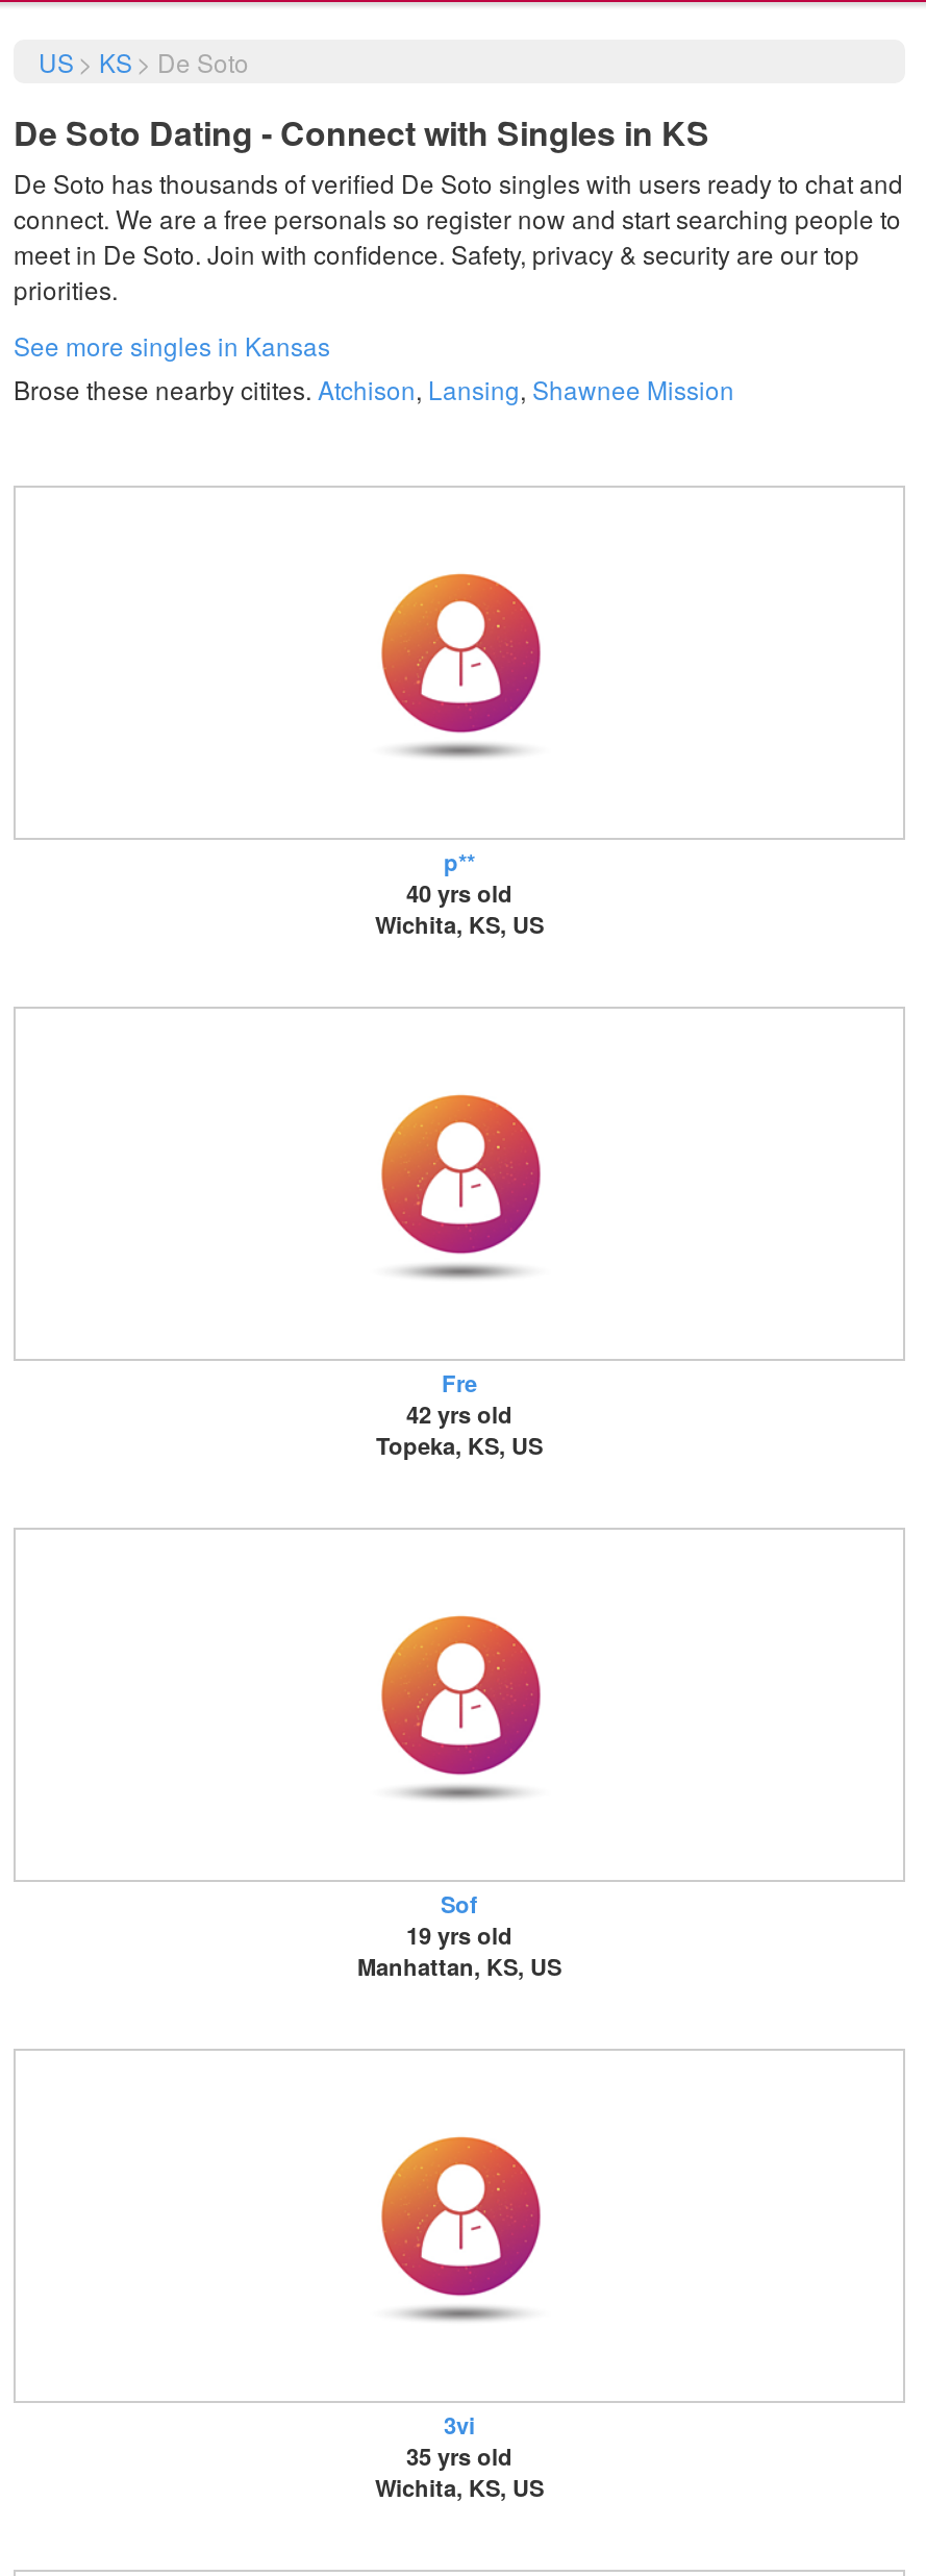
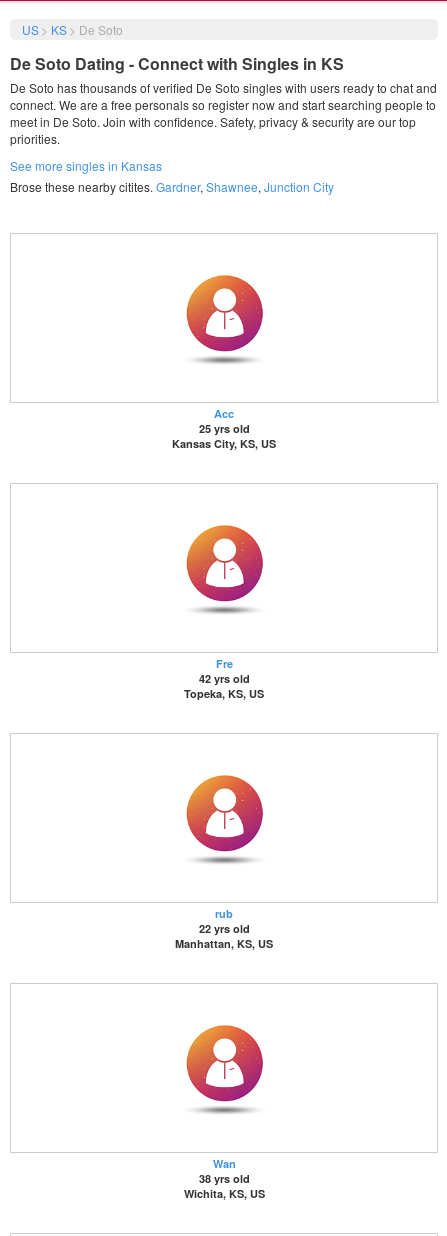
[14,371,734,406] Brose these nearby citites. Atchison, Lansing, Shawnee Mission -> [10,178,334,195] Brose these nearby citites. Gardner, Shawnee, Junction City
[375,846,544,940] p** | 40 yrs old | Wichita, KS, US -> [172,406,276,451] Acc | 25 yrs old | Kansas City, KS, US
[406,1888,512,1951] Sof | 19 yrs old -> [198,906,249,936] rub | 22 yrs old
[406,2409,512,2472] 3vi | 35 yrs old -> [198,1156,249,1186] Wan | 38 yrs old

